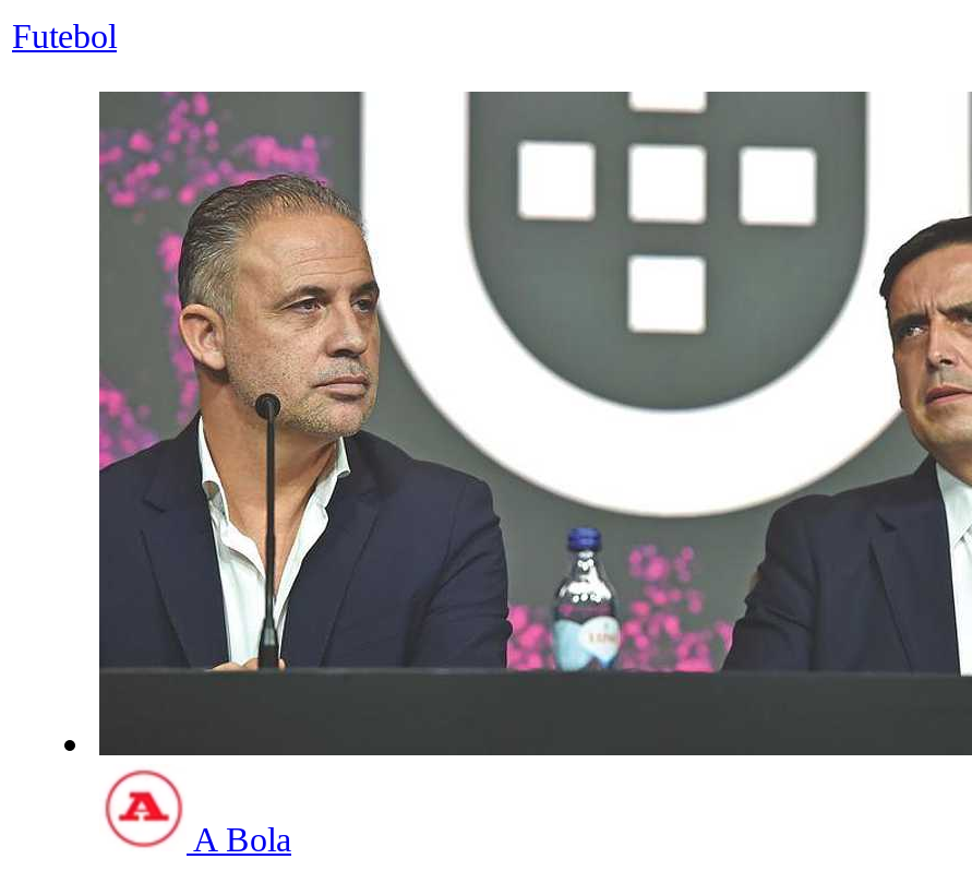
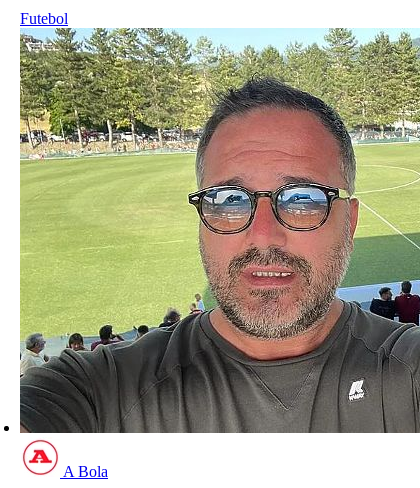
[97,59,965,753] [image] -> [19,27,417,433] [image]

